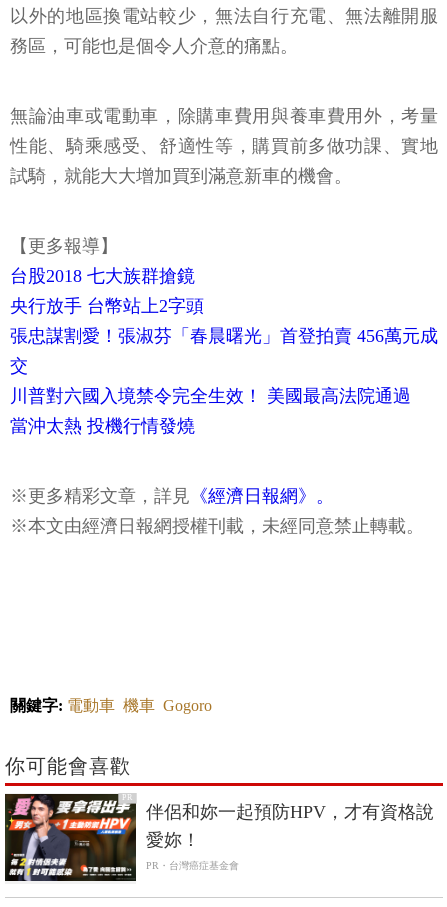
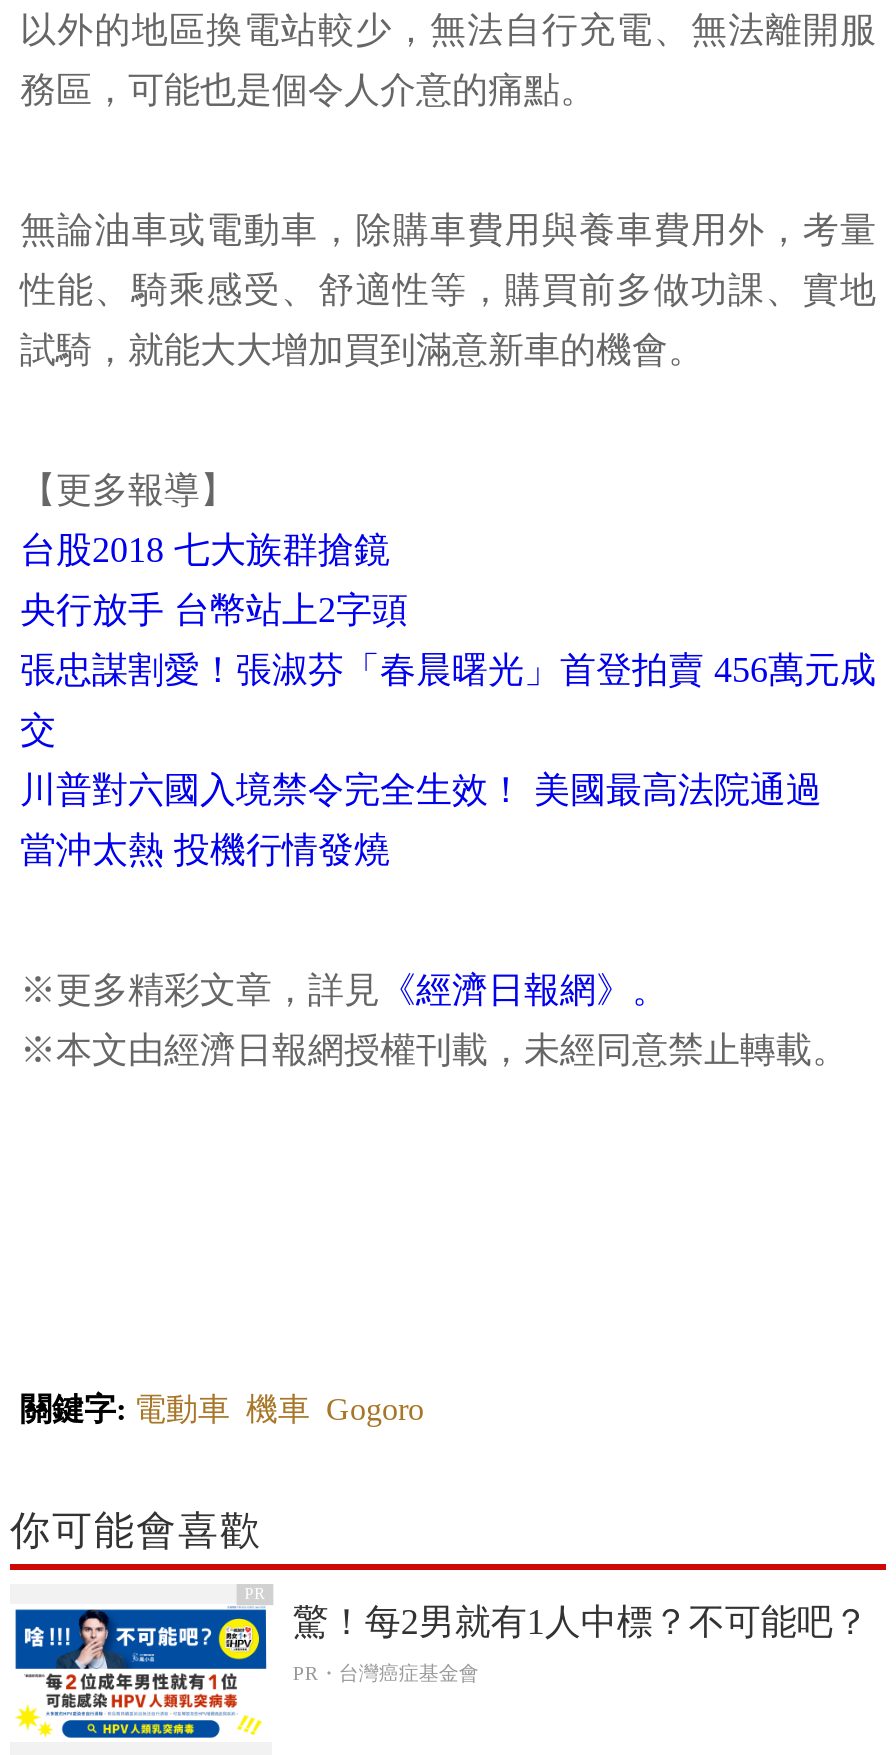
[4,793,434,898] [image] | 伴侶和妳一起預防HPV，才有資格說 | 愛妳！ -> [10,1586,869,1740] [image] | 驚！每2男就有1人中標？不可能吧？

